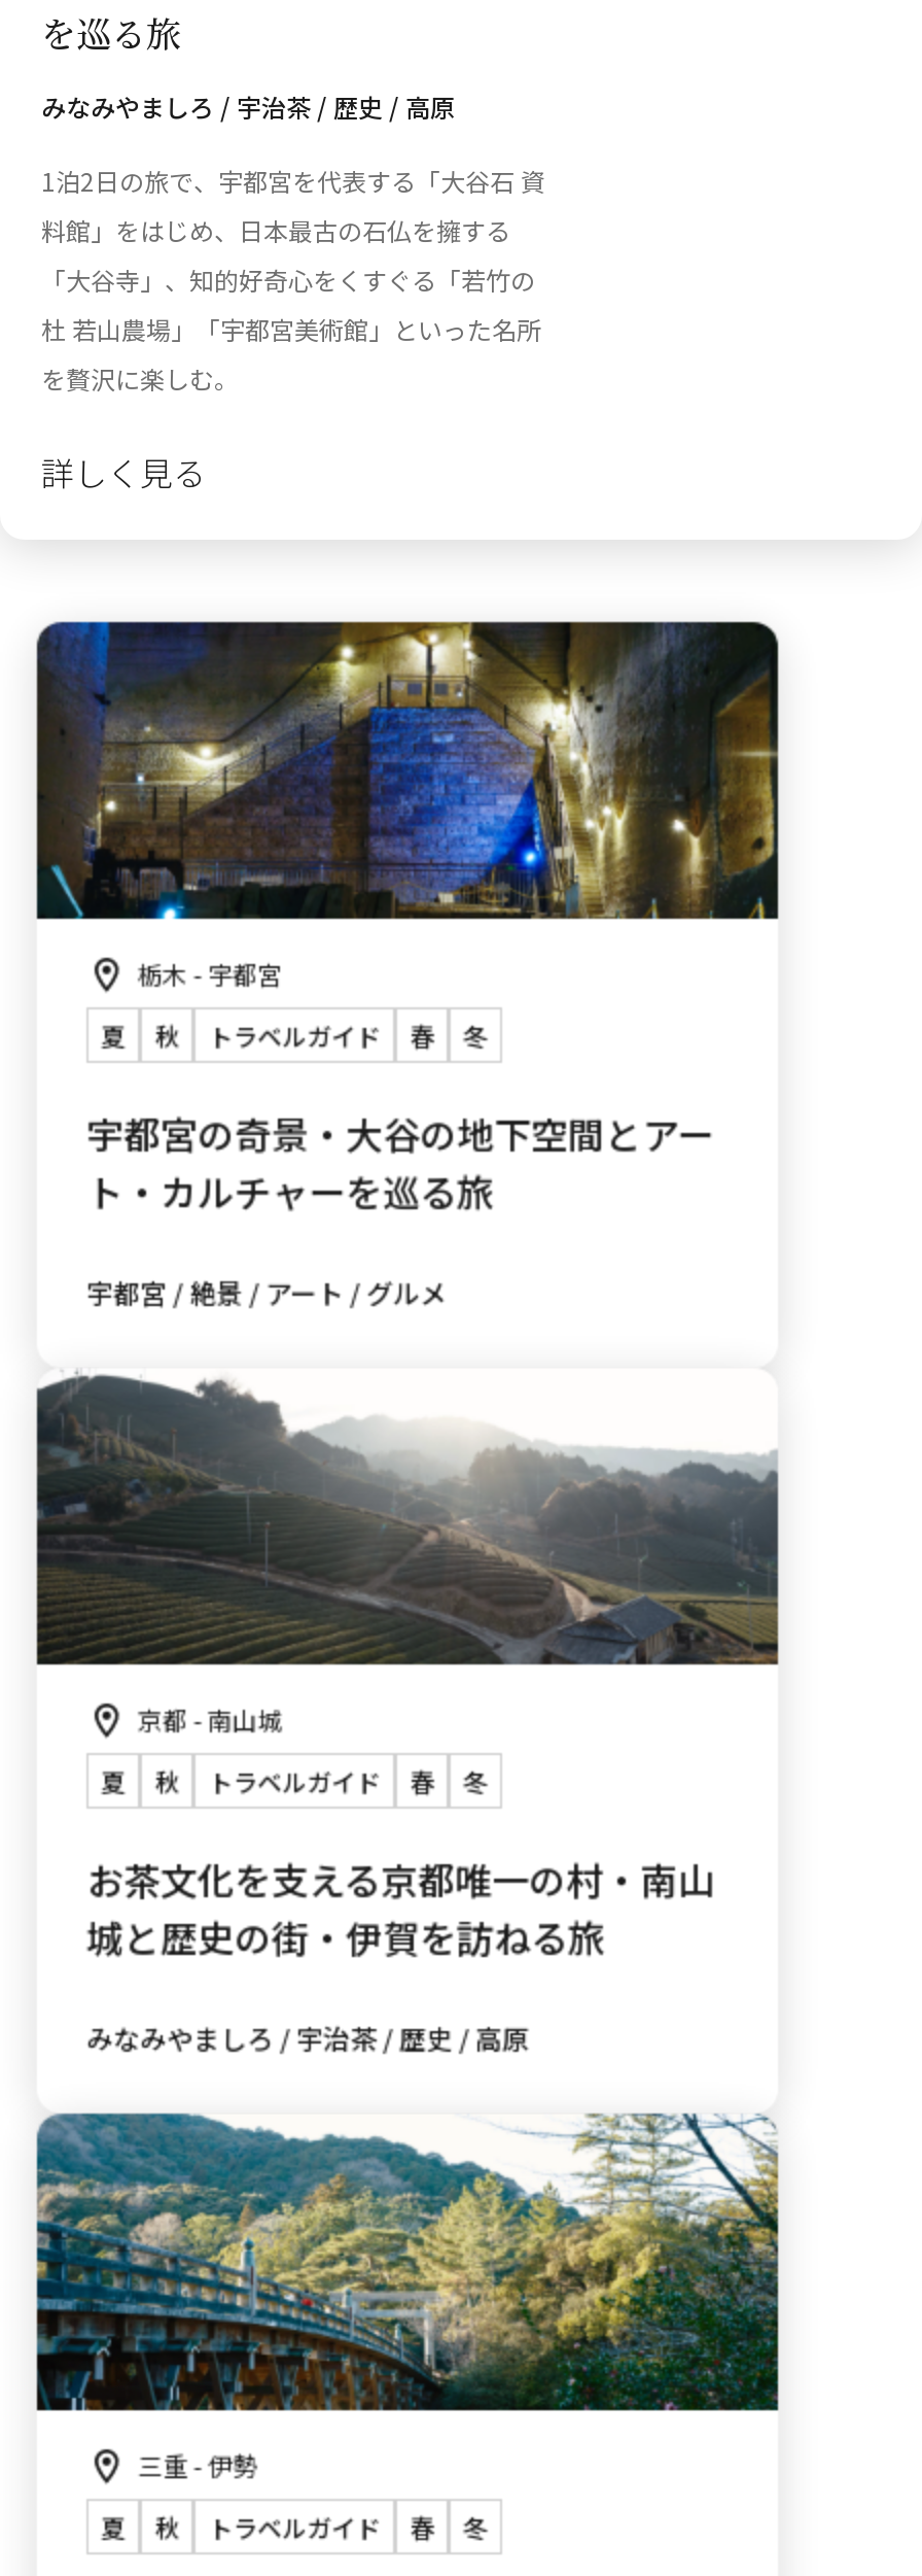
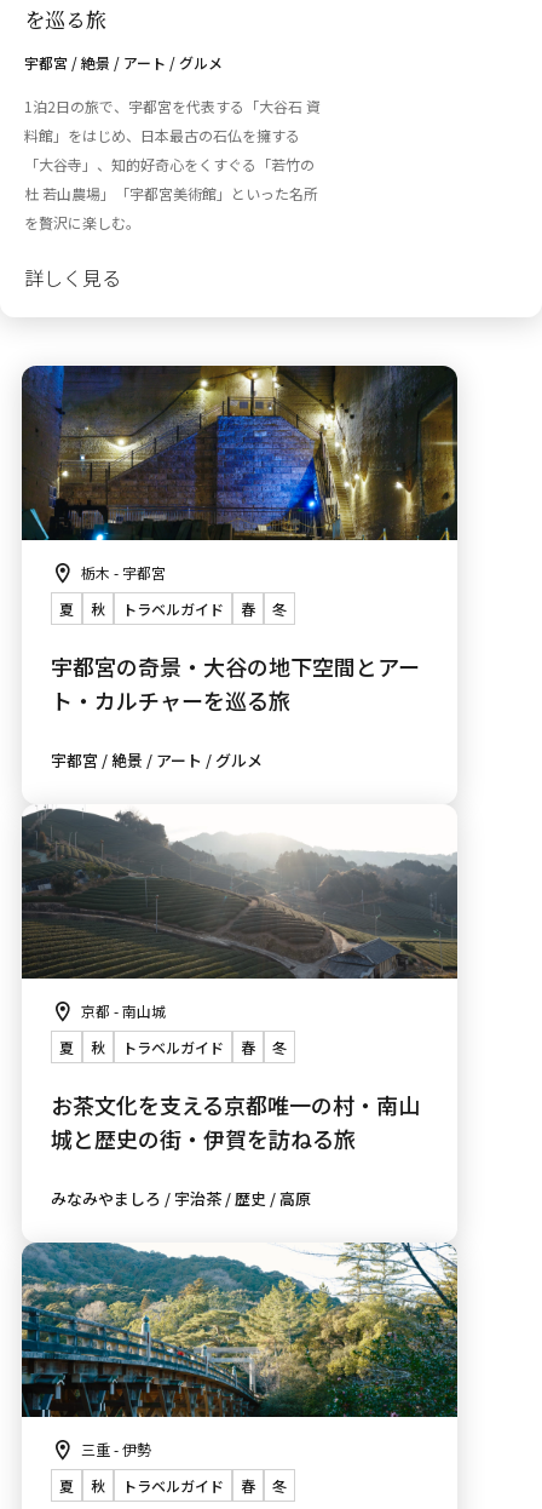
[41,89,455,124] みなみやましろ / 宇治茶 / 歴史 / 高原 -> [24,52,223,73] 宇都宮 / 絶景 / アート / グルメ

